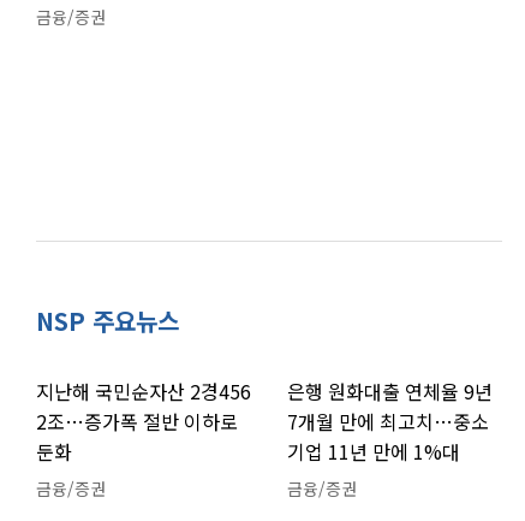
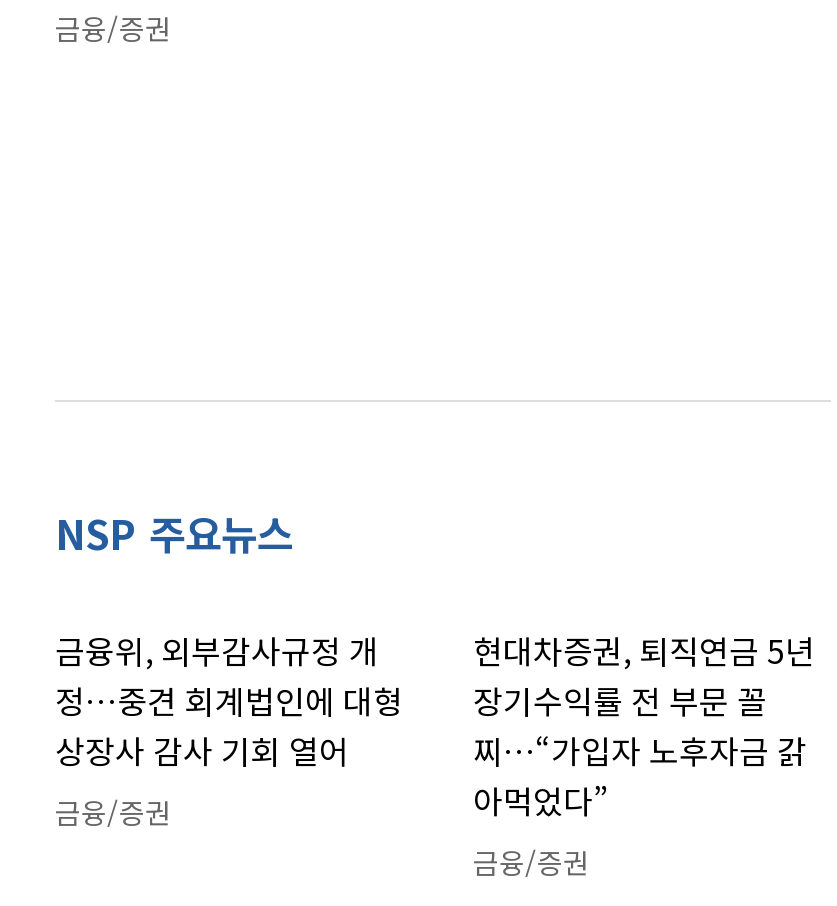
[36,377,251,466] 지난해 국민순자산 2경456 | 2조…증가폭 절반 이하로 | 둔화 -> [55,626,403,774] 금융위, 외부감사규정 개 | 정…중견 회계법인에 대형 | 상장사 감사 기회 열어
[287,377,493,466] 은행 원화대출 연체율 9년 | 7개월 만에 최고치…중소 | 기업 11년 만에 1%대 -> [473,626,815,824] 현대차증권, 퇴직연금 5년 | 장기수익률 전 부문 꼴 | 찌…“가입자 노후자금 갉 | 아먹었다”

